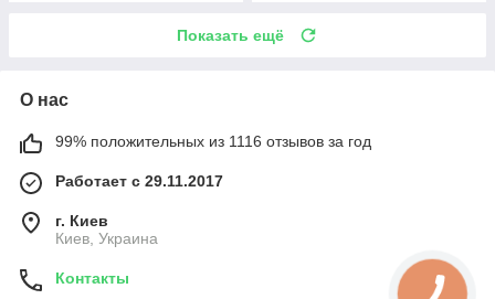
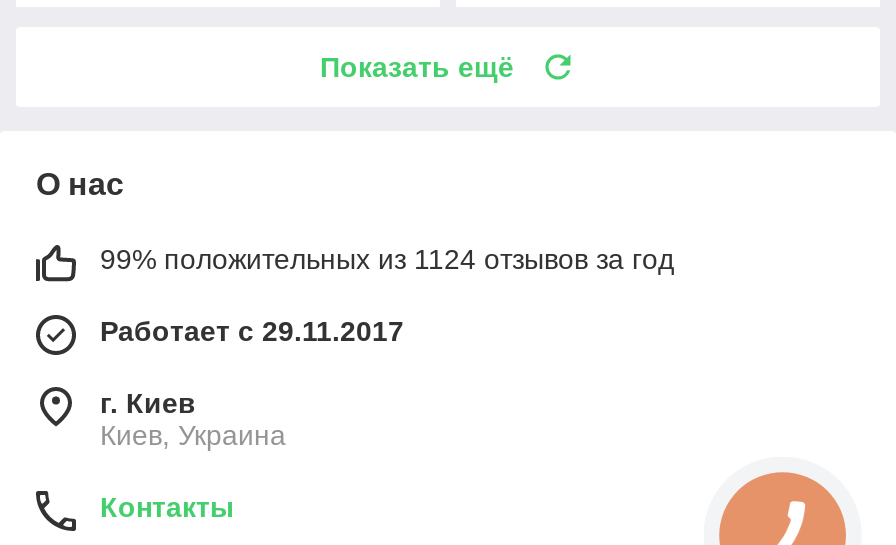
[55,132,371,150] 99% положительных из 1116 отзывов за год -> [100,243,674,275] 99% положительных из 1124 отзывов за год

